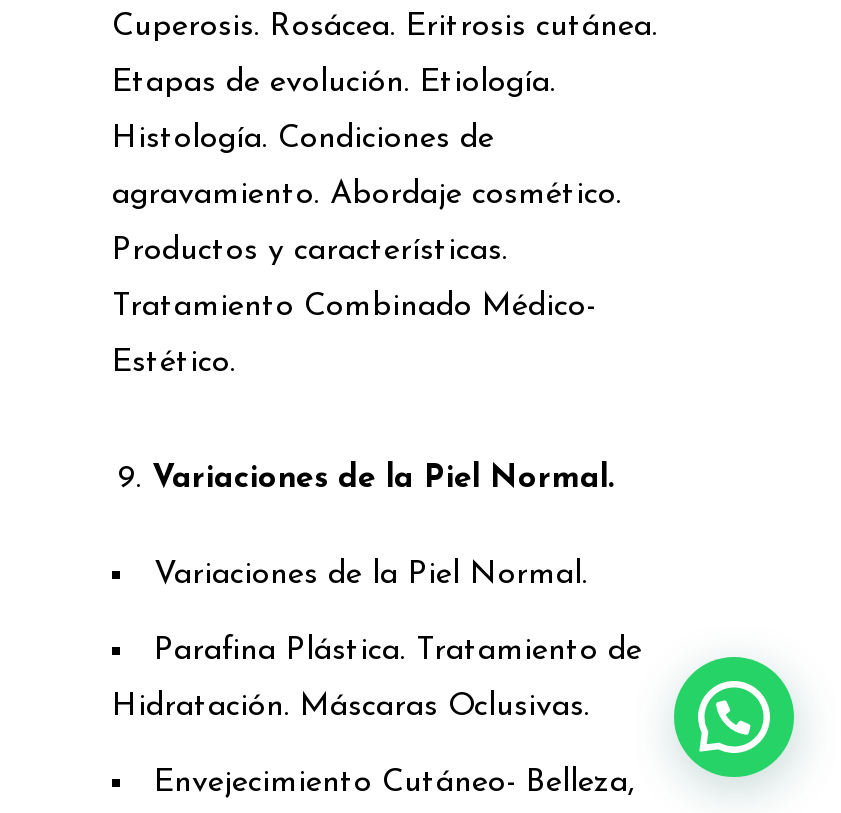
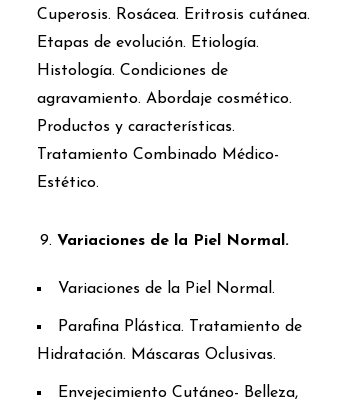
[670,653,800,793] [image] -> none

